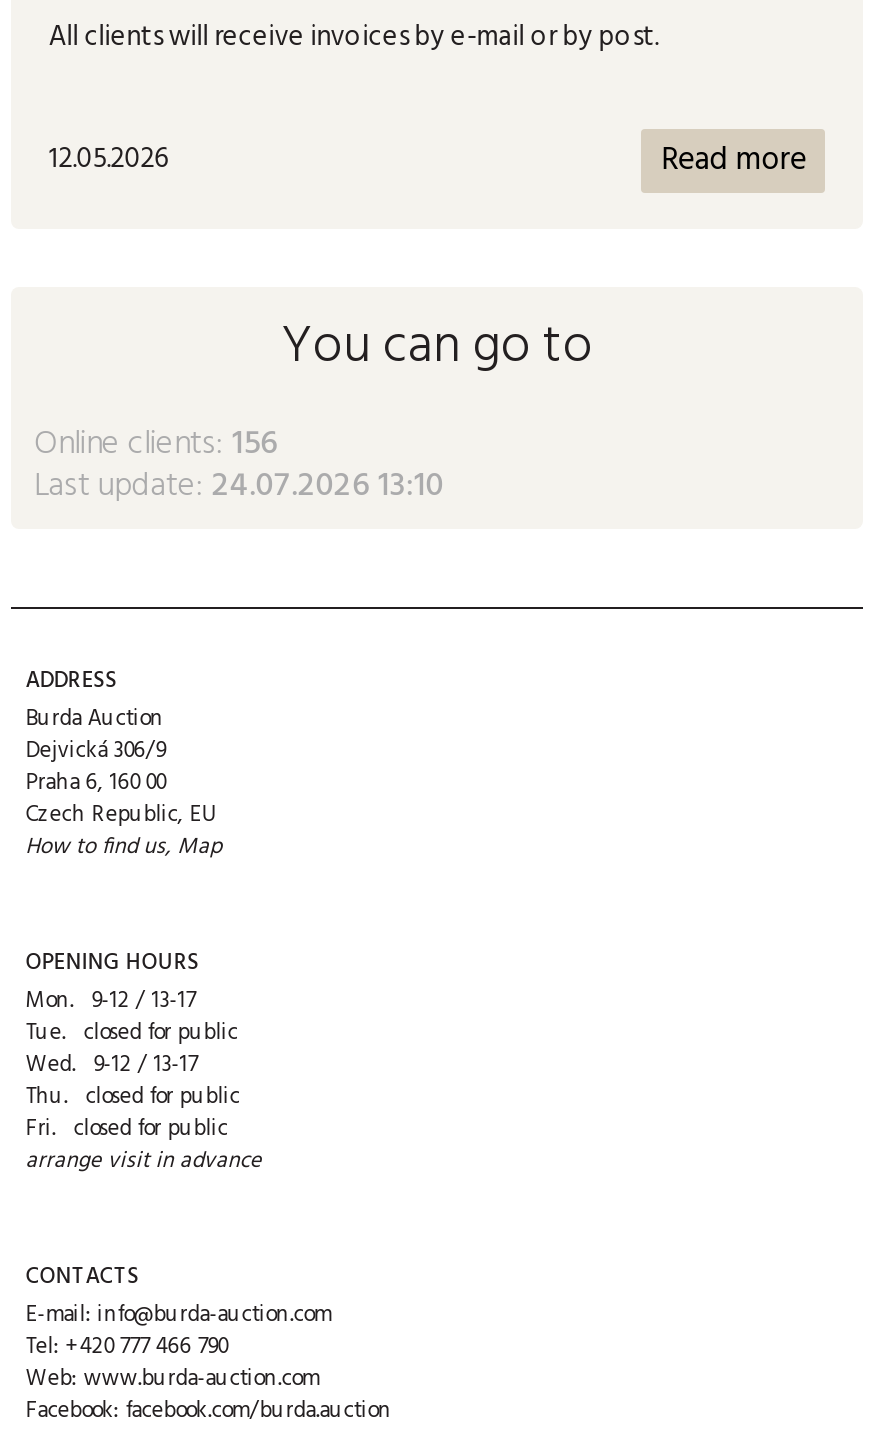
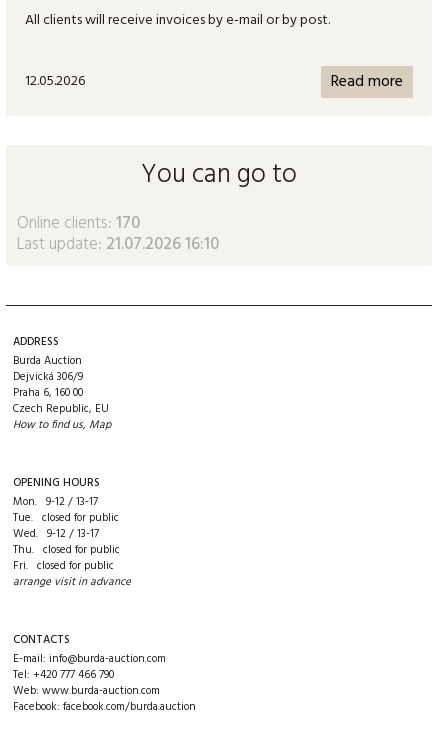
[34,417,278,471] Online clients: 156 -> [17,210,140,237] Online clients: 170
[34,459,444,513] Last update: 24.07.2026 13:10 -> [17,231,219,258] Last update: 21.07.2026 16:10

